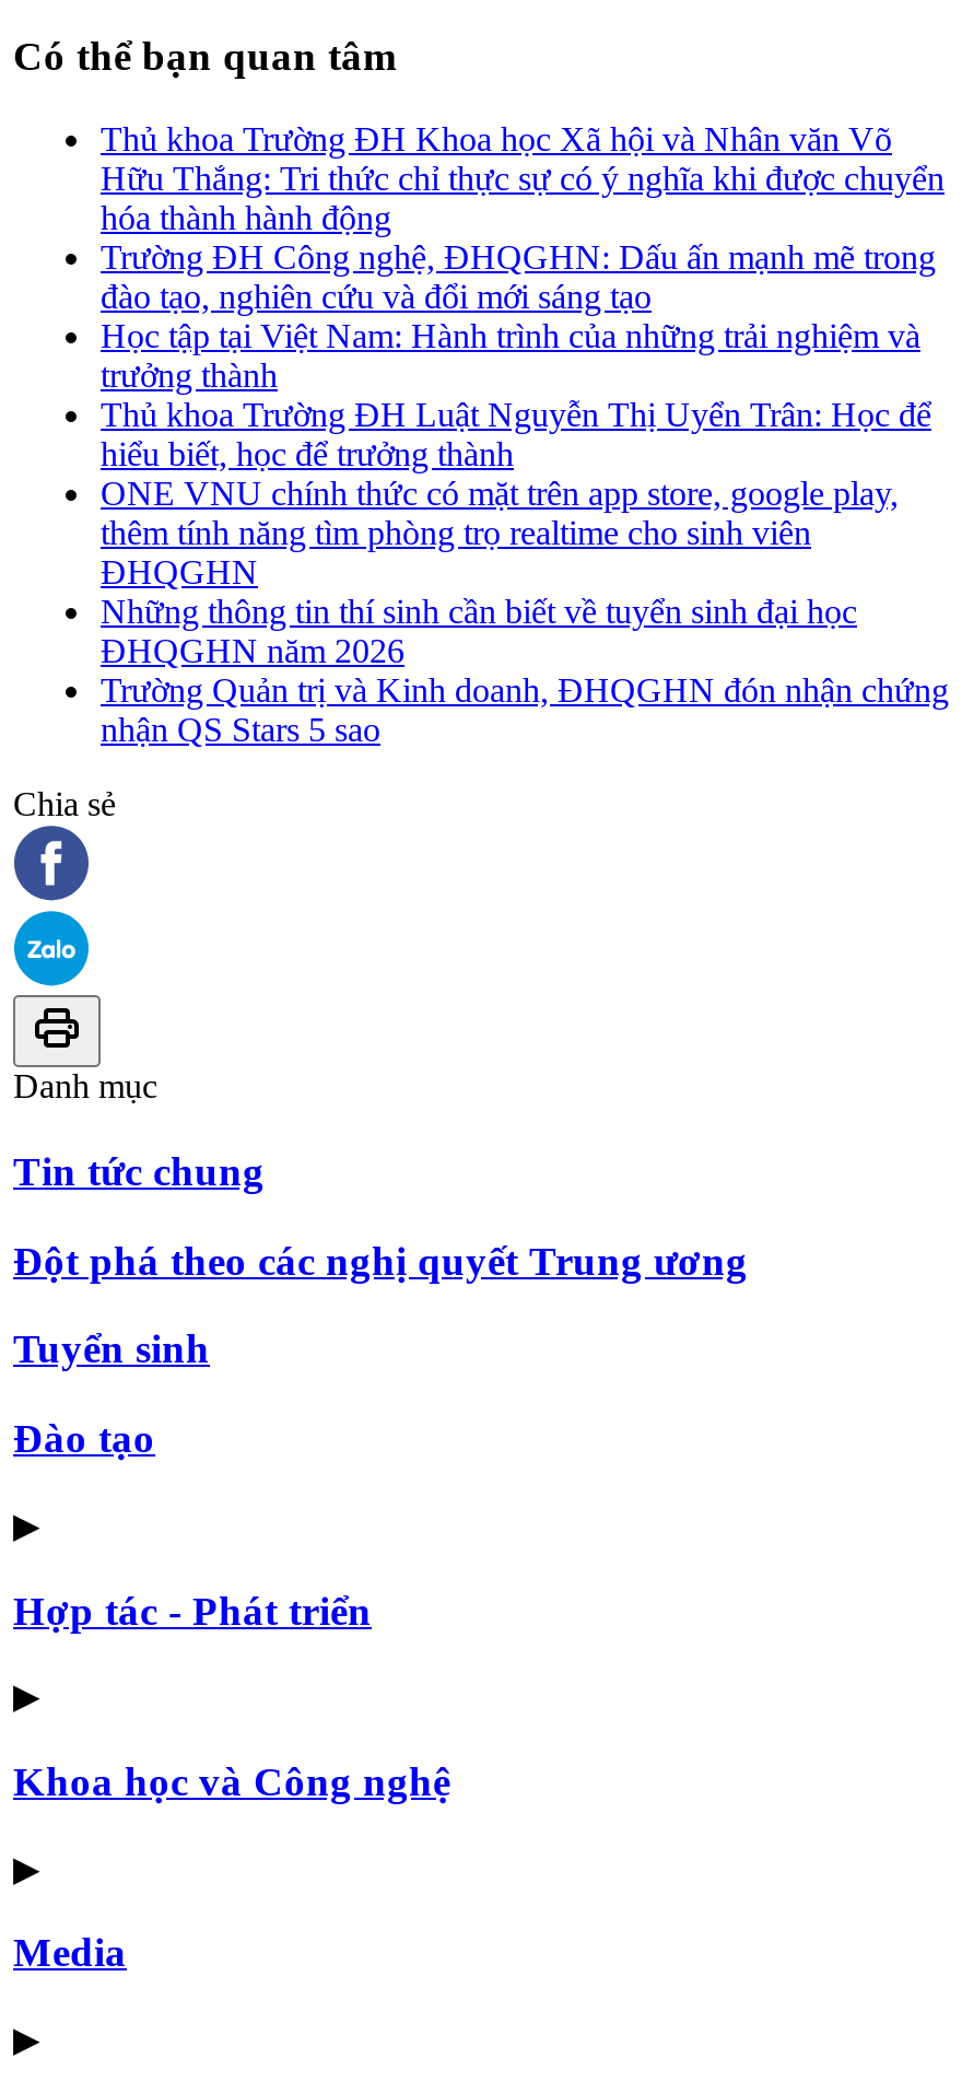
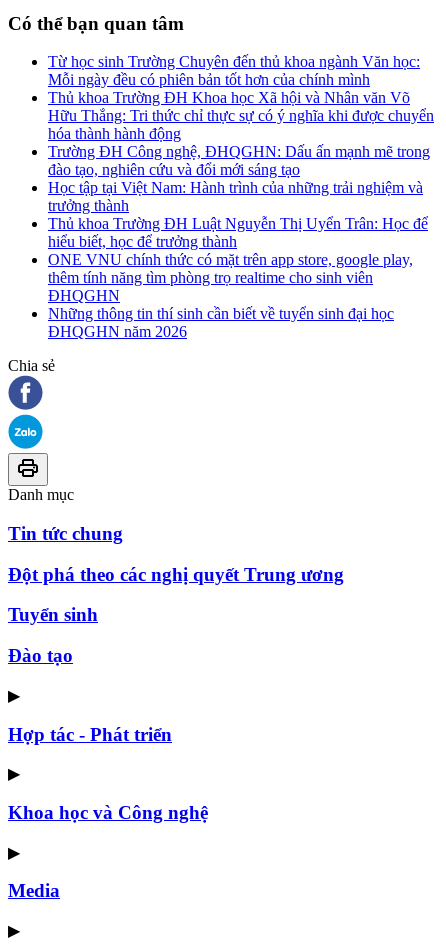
none -> [48,53,420,88] Từ học sinh Trường Chuyên đến thủ khoa ngành Văn học: | Mỗi ngày đều có phiên bản tốt hơn của chính mình
moved [101,121,945,670] -> [48,89,434,340]: Thủ khoa Trường ĐH Khoa học Xã hội và Nhân văn Võ | Hữu Thắng: Tri thức chỉ thực sự có ý nghĩa khi được chuyển | hóa thành hành động | ... | Những thông tin thí sinh cần biết về tuyển sinh đại học | ĐHQGHN năm 2026
[101,672,949,748] Trường Quản trị và Kinh doanh, ĐHQGHN đón nhận chứng | nhận QS Stars 5 sao -> none

